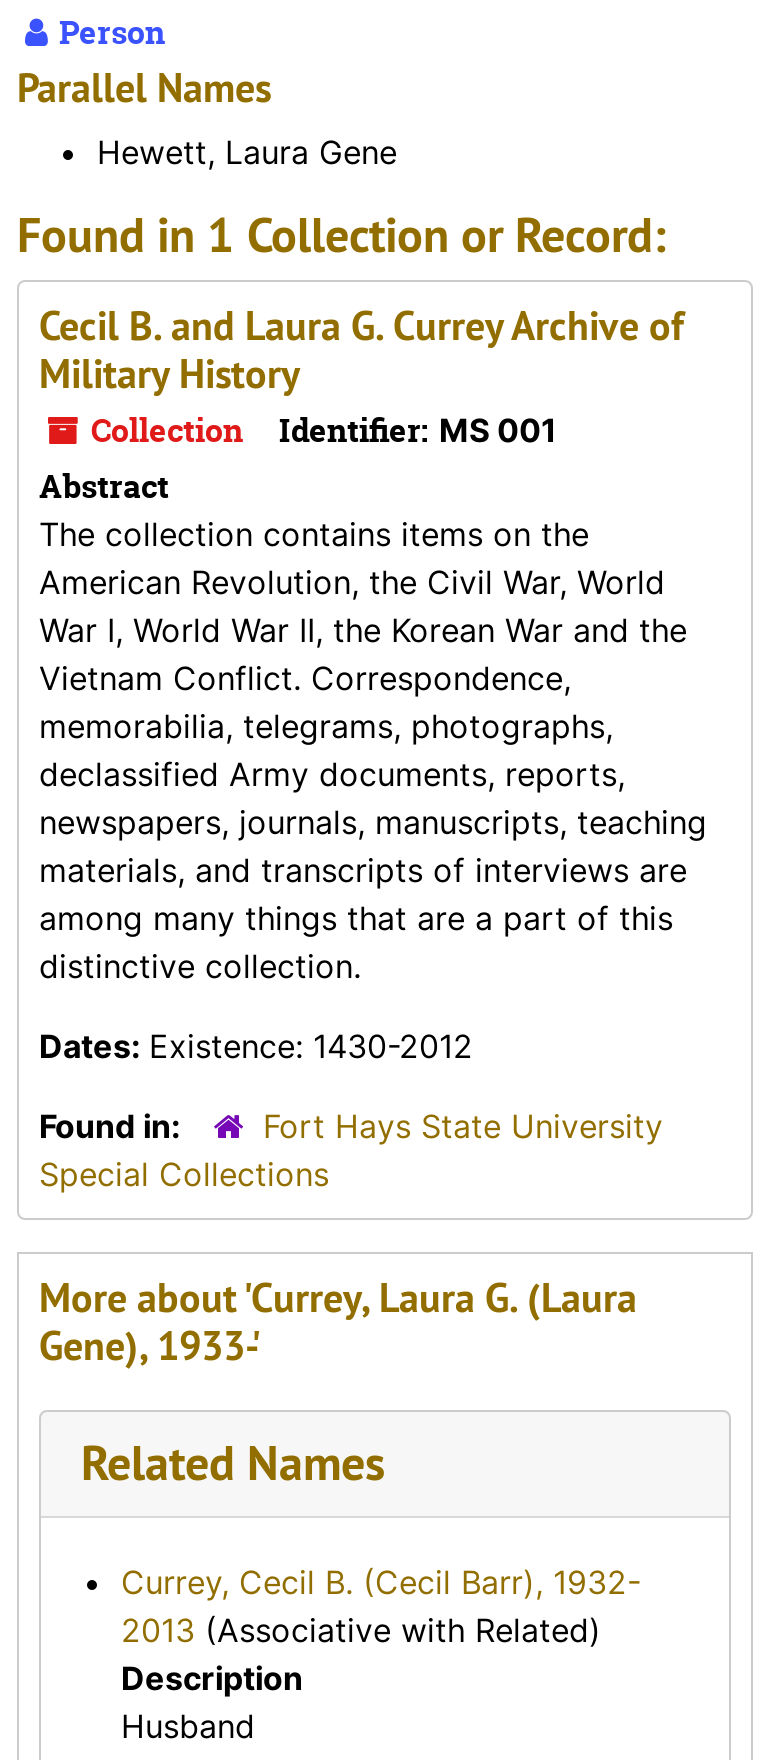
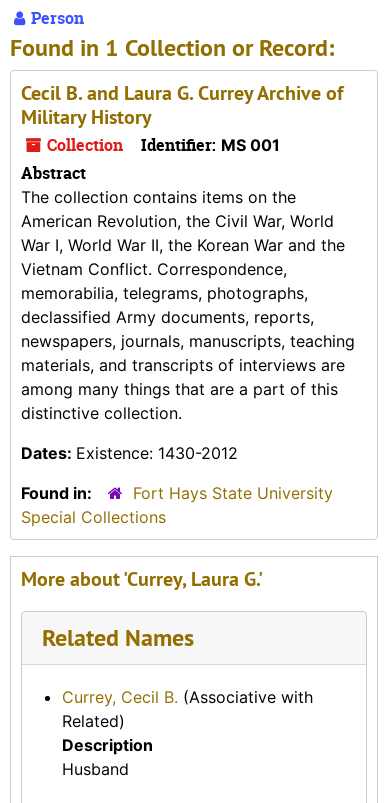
[17,62,397,172] Parallel Names | Hewett, Laura Gene -> none
[39,1272,637,1372] More about 'Currey, Laura G. (Laura | Gene), 1933-' -> [21,566,263,592] More about 'Currey, Laura G.'
[121,1562,641,1650] Currey, Cecil B. (Cecil Barr), 1932- | 2013 (Associative with Related) -> [62,687,313,731] Currey, Cecil B. (Associative with | Related)

